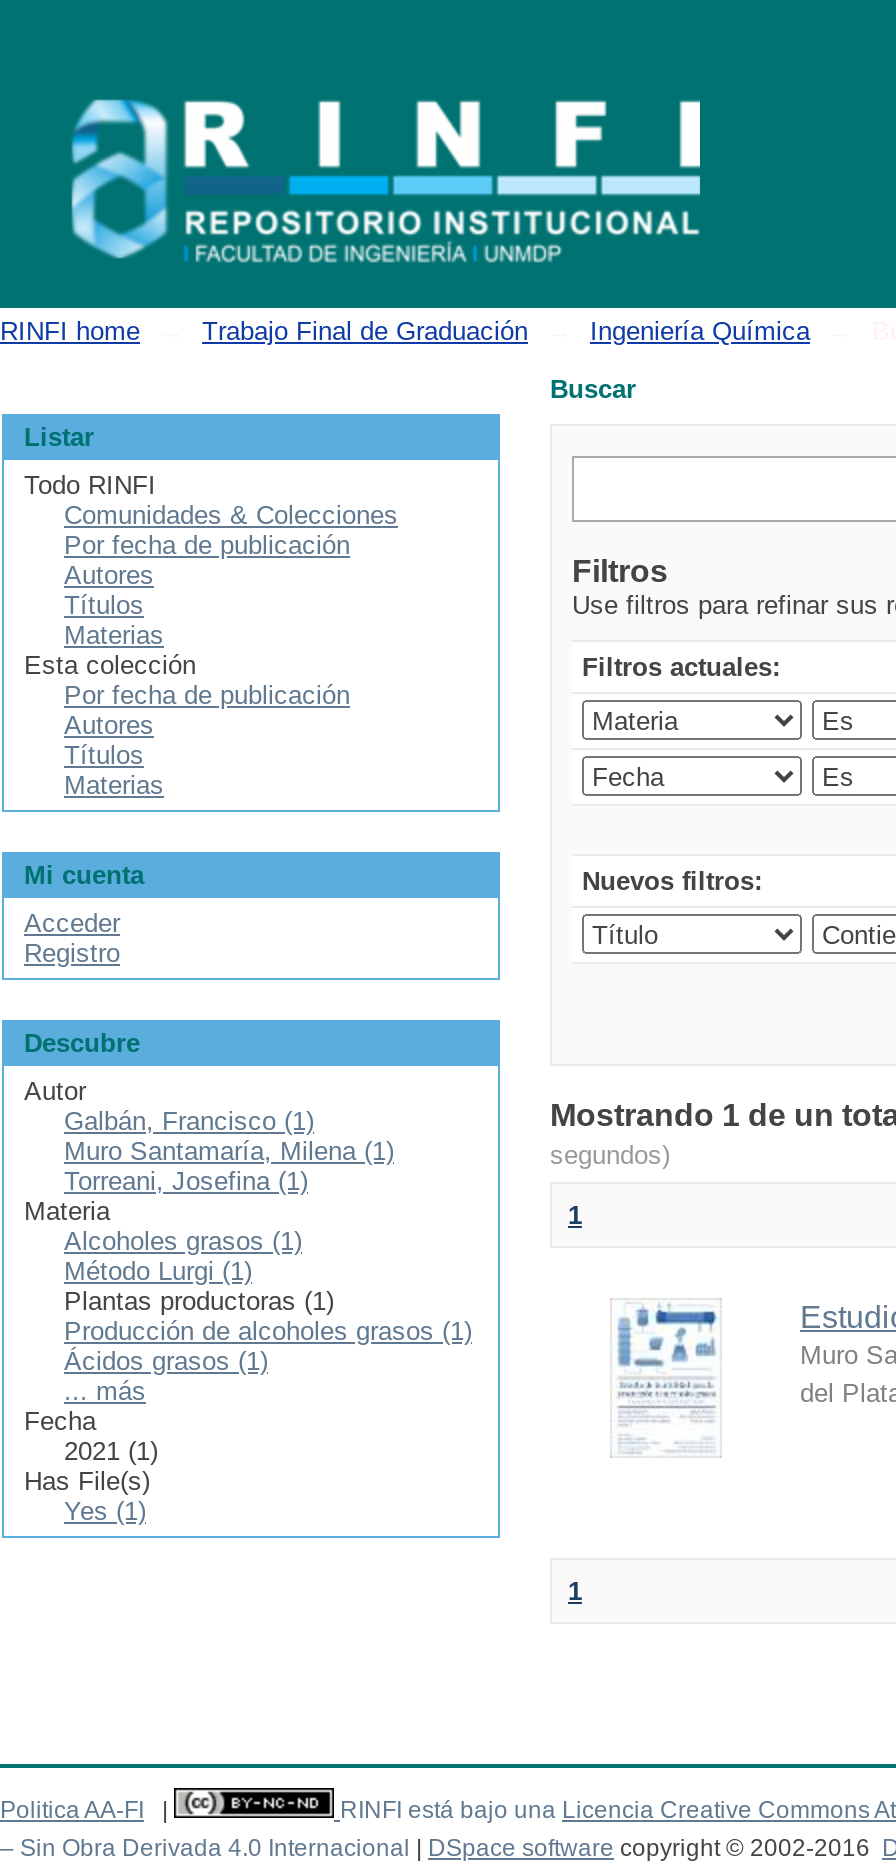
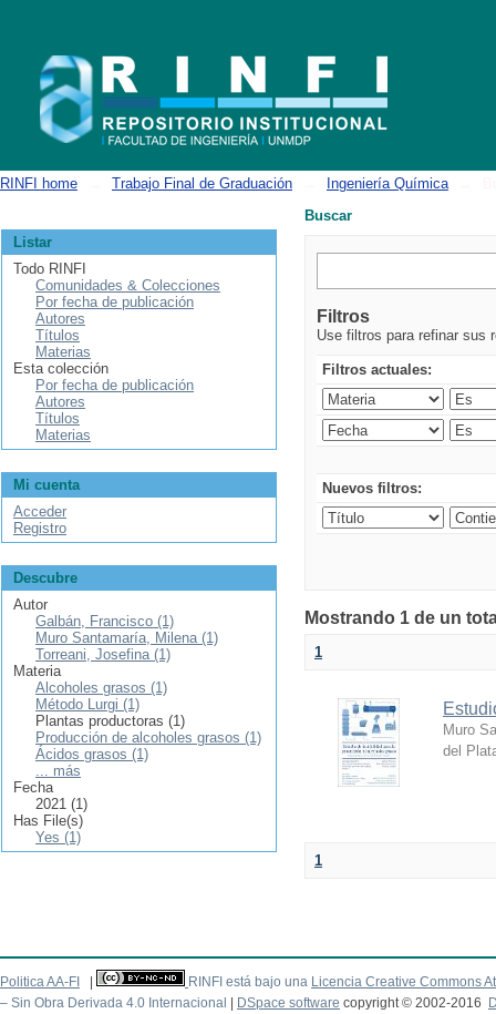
[550,1140,670,1170] segundos) -> none

